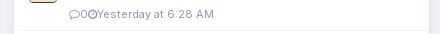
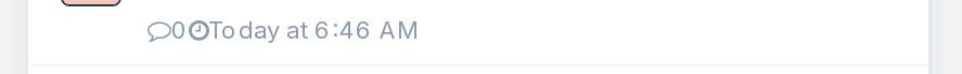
[97,7,214,21] Yesterday at 6:28 AM -> [208,15,419,45] Today at 6:46 AM

